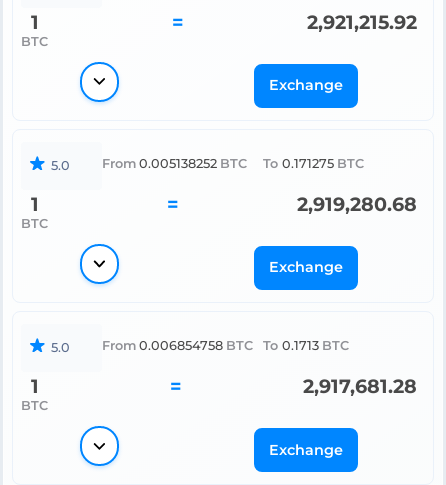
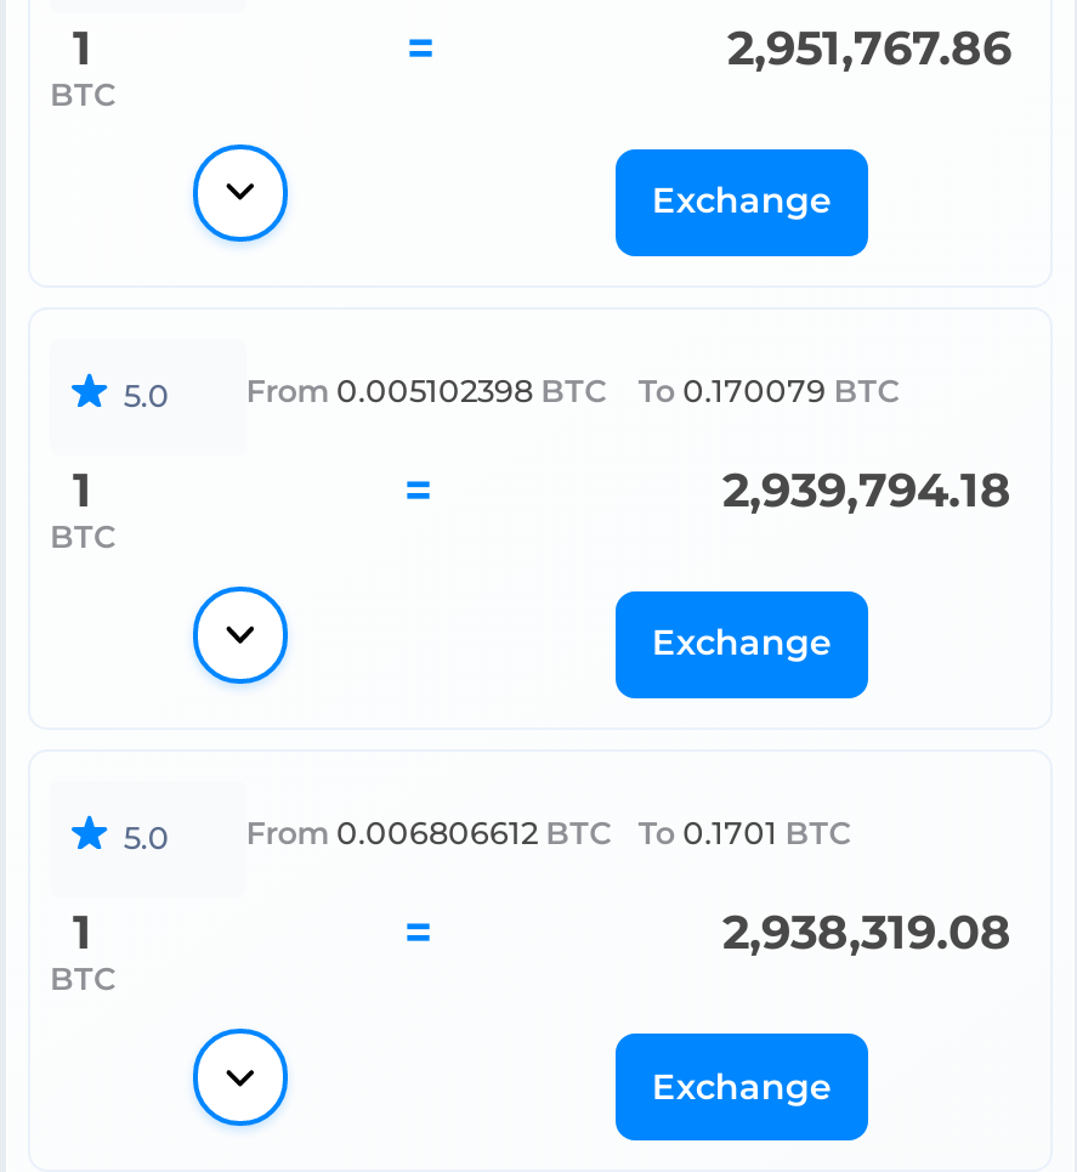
[307,10,417,34] 2,921,215.92 -> [727,17,1011,76] 2,951,767.86
[102,156,247,171] From 0.005138252 BTC -> [246,373,606,409] From 0.005102398 BTC
[263,156,364,171] To 0.171275 BTC -> [638,373,899,409] To 0.170079 BTC
[297,192,417,216] 2,919,280.68 -> [722,460,1011,518] 2,939,794.18
[102,338,253,353] From 0.006854758 BTC -> [246,815,611,851] From 0.006806612 BTC
[263,338,349,353] To 0.1713 BTC -> [638,815,851,851] To 0.1701 BTC
[303,374,417,398] 2,917,681.28 -> [722,902,1011,961] 2,938,319.08

